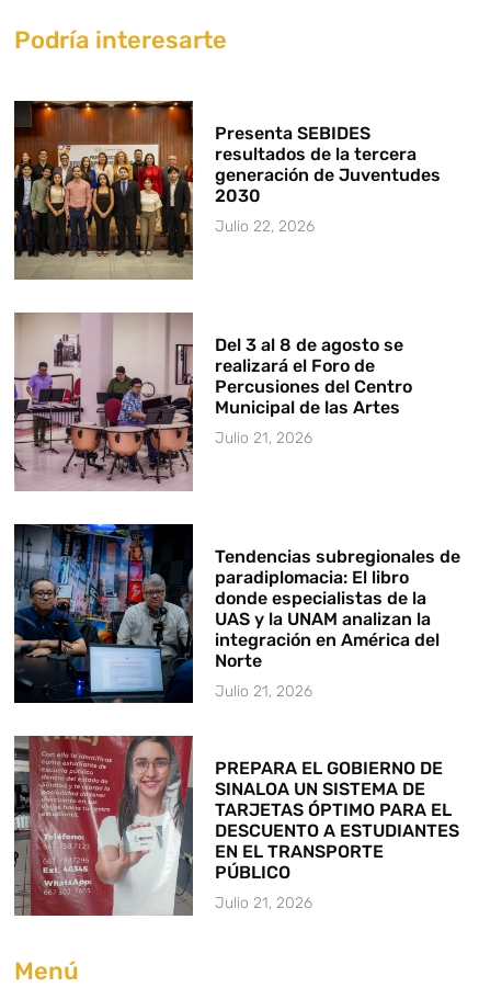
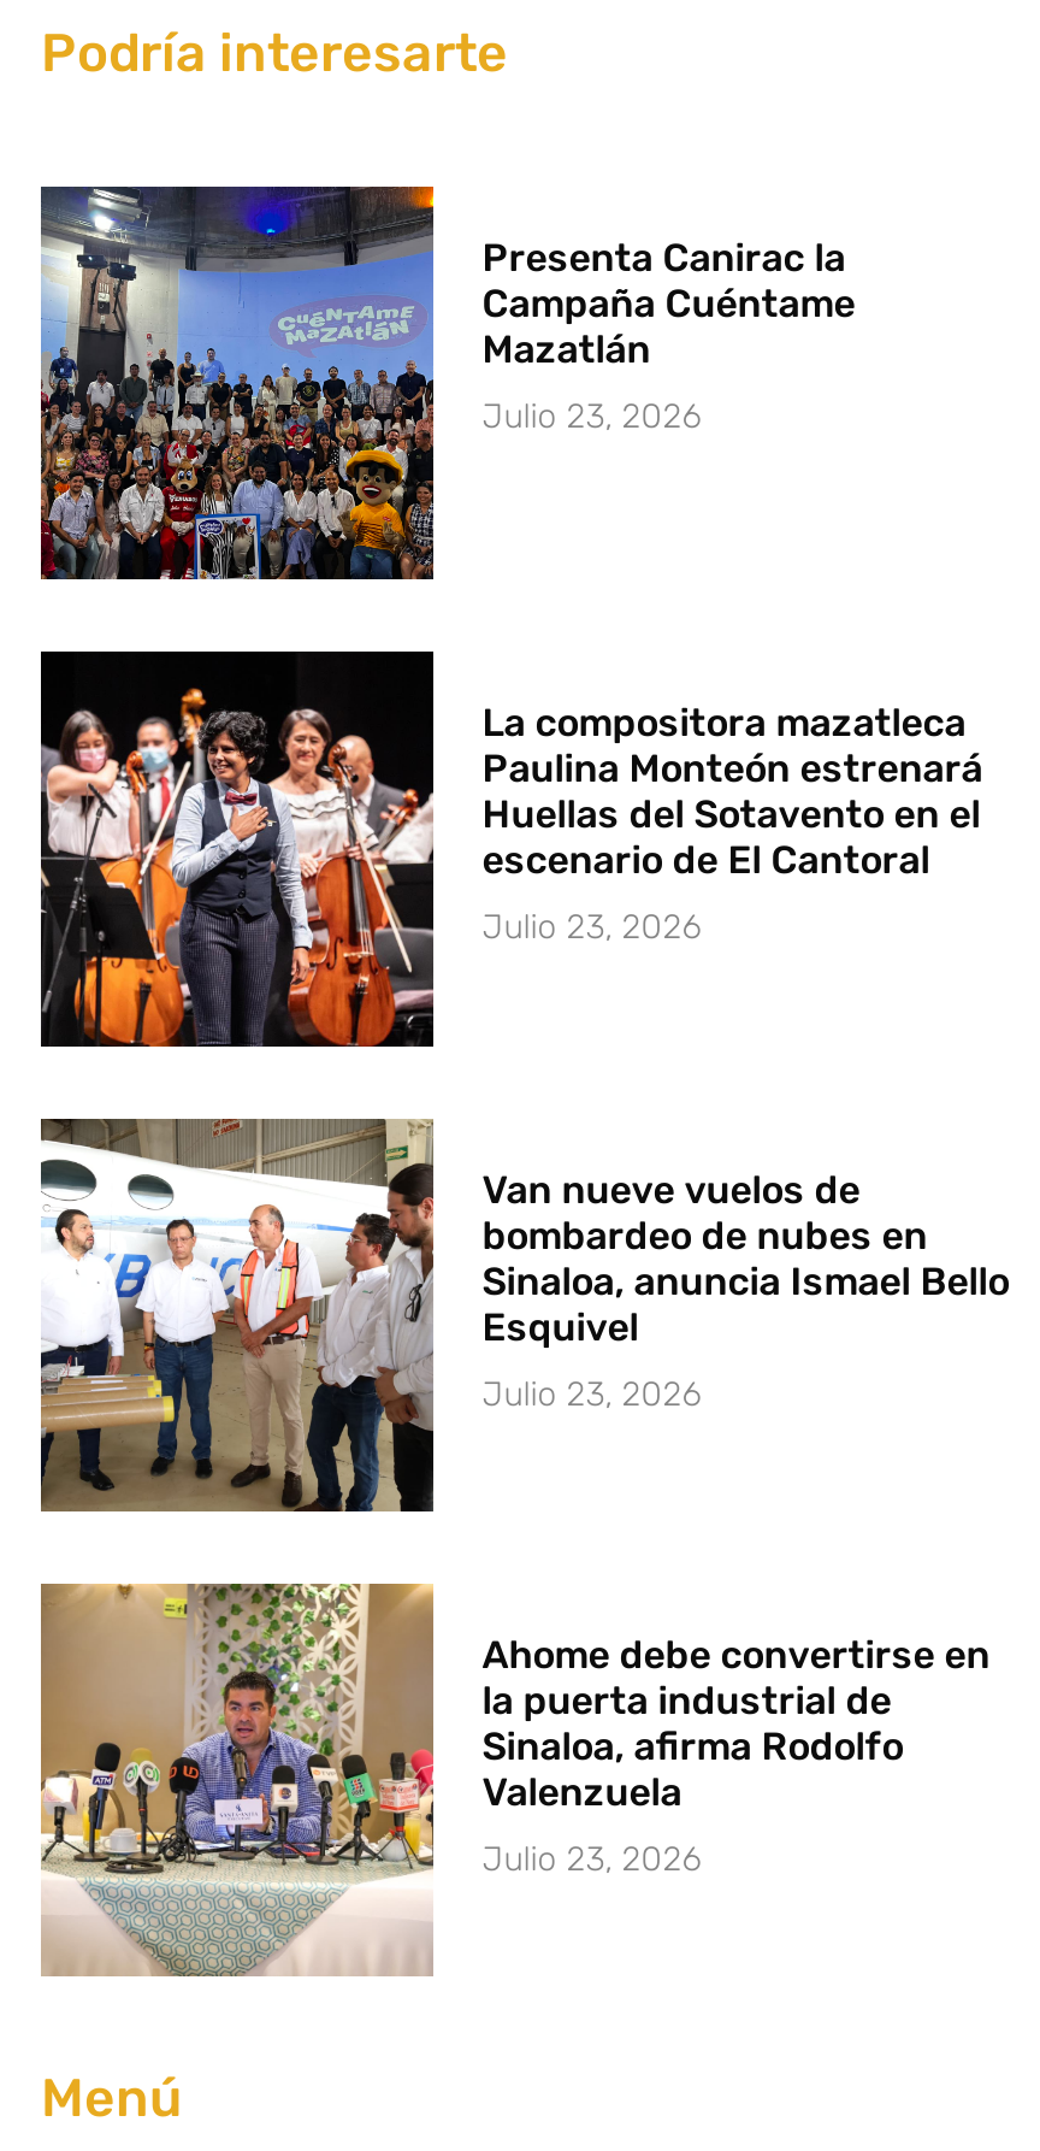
[13,100,441,280] [image] | Presenta SEBIDES | resultados de la tercera | generación de Juventudes | 2030 -> [39,183,855,581] [image] | Presenta Canirac la | Campaña Cuéntame | Mazatlán
[215,217,315,236] Julio 22, 2026 -> [482,397,701,438] Julio 23, 2026
[13,313,412,491] [image] | Del 3 al 8 de agosto se | realizará el Foro de | Percusiones del Centro | Municipal de las Artes -> [39,650,983,1048] [image] | La compositora mazatleca | Paulina Monteón estrenará | Huellas del Sotavento en el | escenario de El Cantoral
[215,429,313,447] Julio 21, 2026 -> [482,908,701,949] Julio 23, 2026
[13,523,461,704] [image] | Tendencias subregionales de | paradiplomacia: El libro | donde especialistas de la | UAS y la UNAM analizan la | integración en América del | Norte -> [39,1115,1009,1515] [image] | Van nueve vuelos de | bombardeo de nubes en | Sinaloa, anuncia Ismael Bello | Esquivel
[215,682,313,701] Julio 21, 2026 -> [482,1373,701,1414] Julio 23, 2026
[13,735,459,917] [image] | PREPARA EL GOBIERNO DE | SINALOA UN SISTEMA DE | TARJETAS ÓPTIMO PARA EL | DESCUENTO A ESTUDIANTES | EN EL TRANSPORTE | PÚBLICO -> [39,1583,990,1978] [image] | Ahome debe convertirse en | la puerta industrial de | Sinaloa, afirma Rodolfo | Valenzuela
[215,894,313,913] Julio 21, 2026 -> [482,1839,701,1880] Julio 23, 2026

